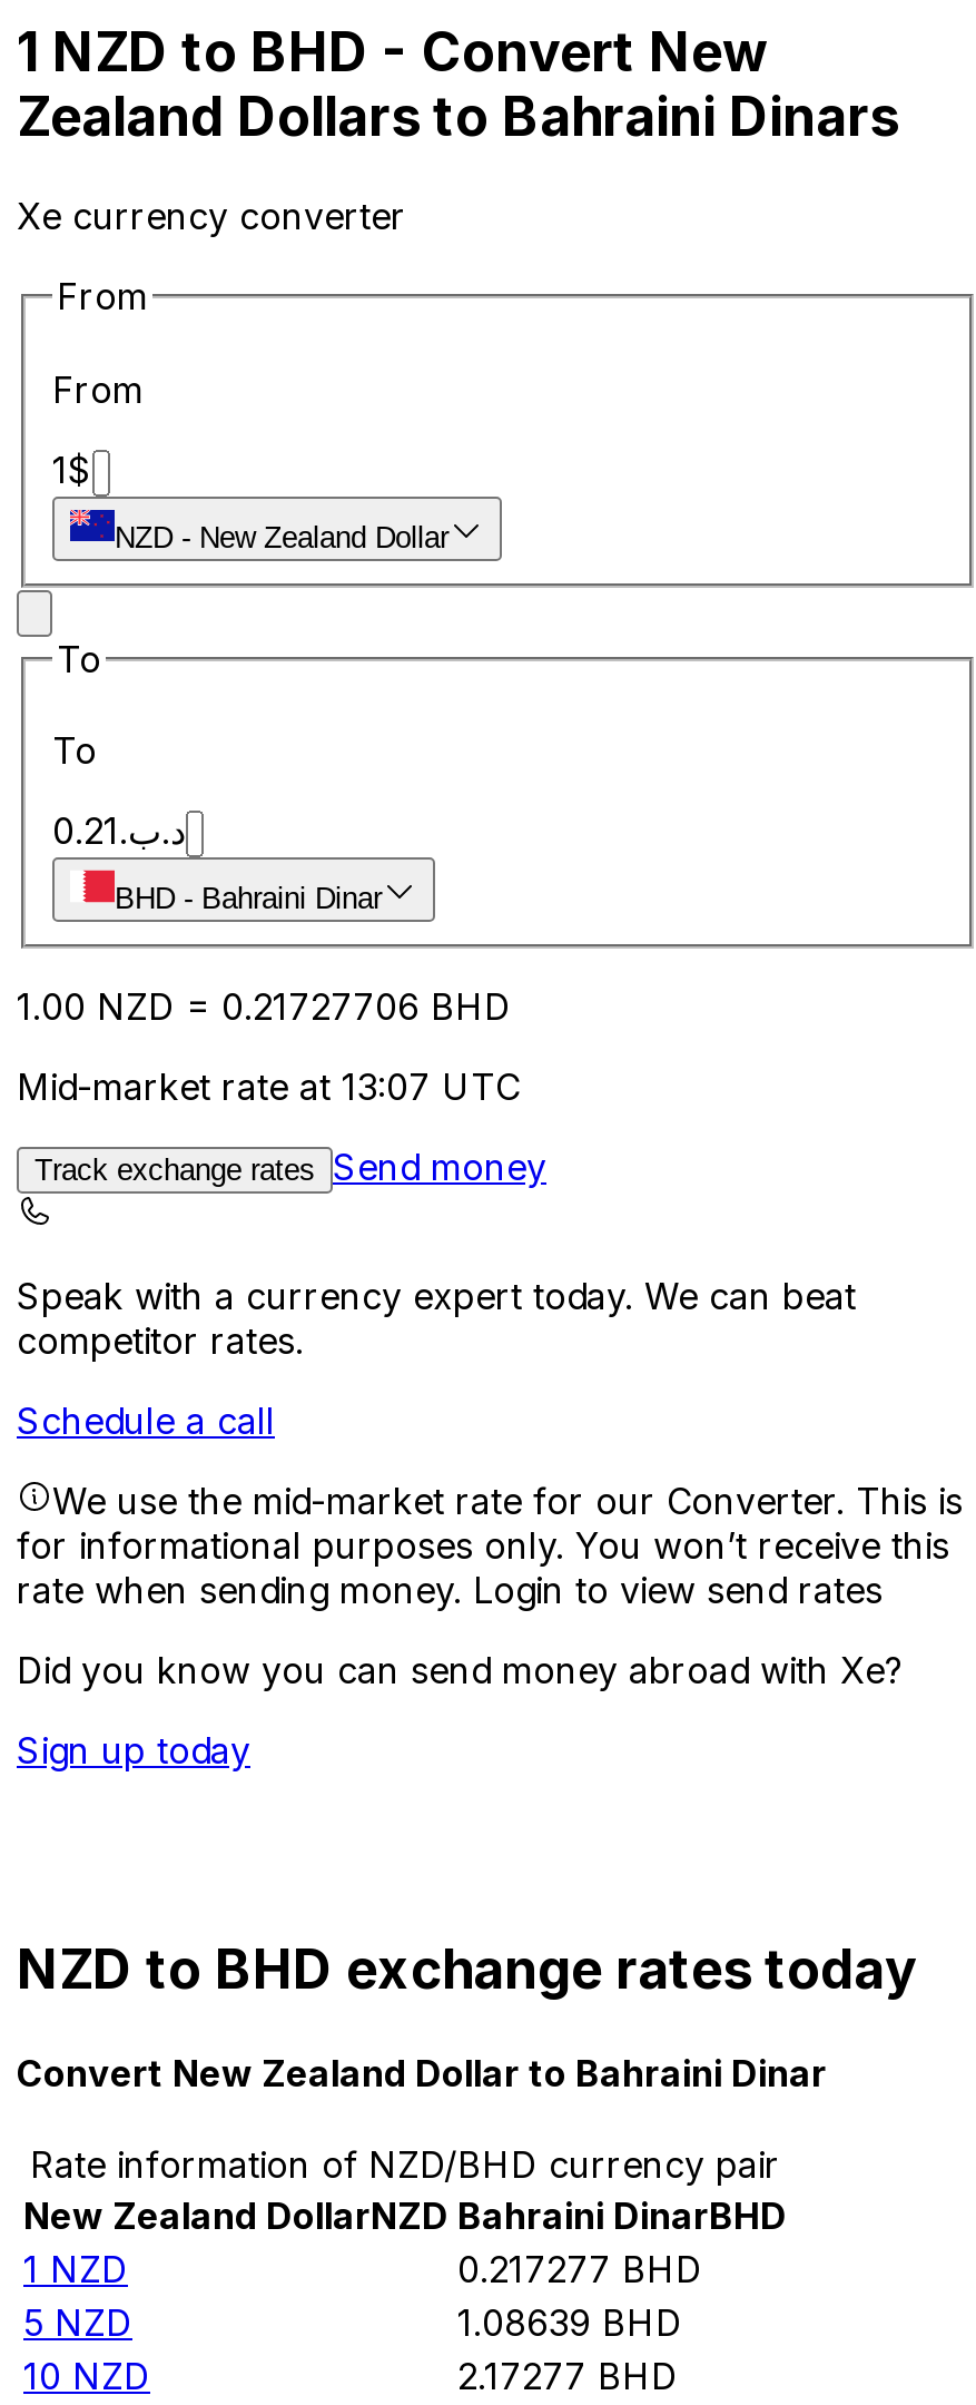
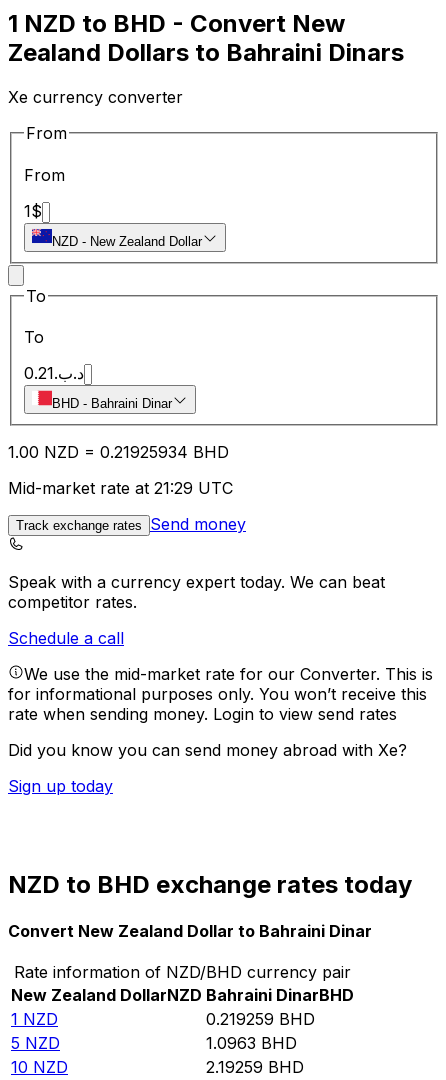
[17,985,511,1030] 1.00 NZD = 0.21727706 BHD -> [8,442,229,462] 1.00 NZD = 0.21925934 BHD
[17,1065,520,1110] Mid-market rate at 13:07 UTC -> [8,478,233,498] Mid-market rate at 21:29 UTC
[457,2246,702,2291] 0.217277 BHD -> [206,1009,315,1029] 0.219259 BHD
[457,2300,682,2344] 1.08639 BHD -> [206,1033,297,1053] 1.0963 BHD
[457,2353,678,2398] 2.17277 BHD -> [206,1057,304,1077] 2.19259 BHD

